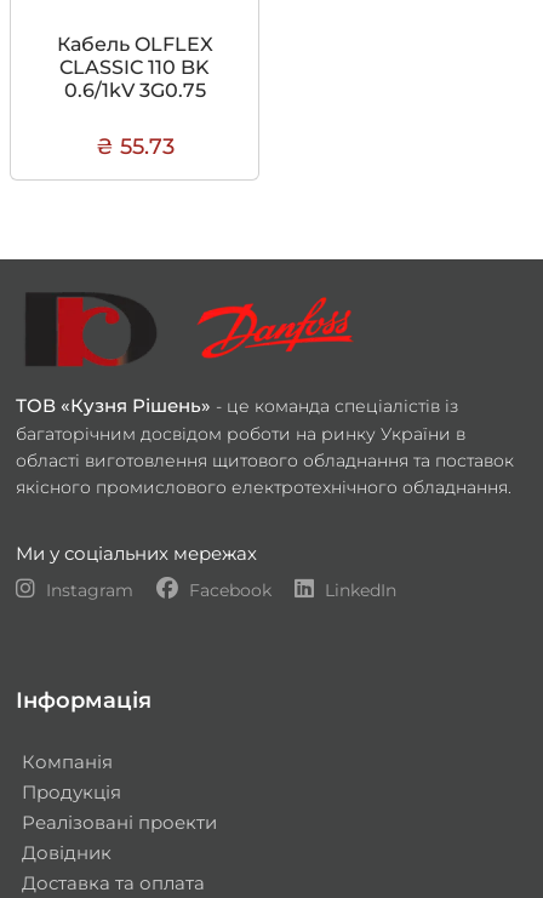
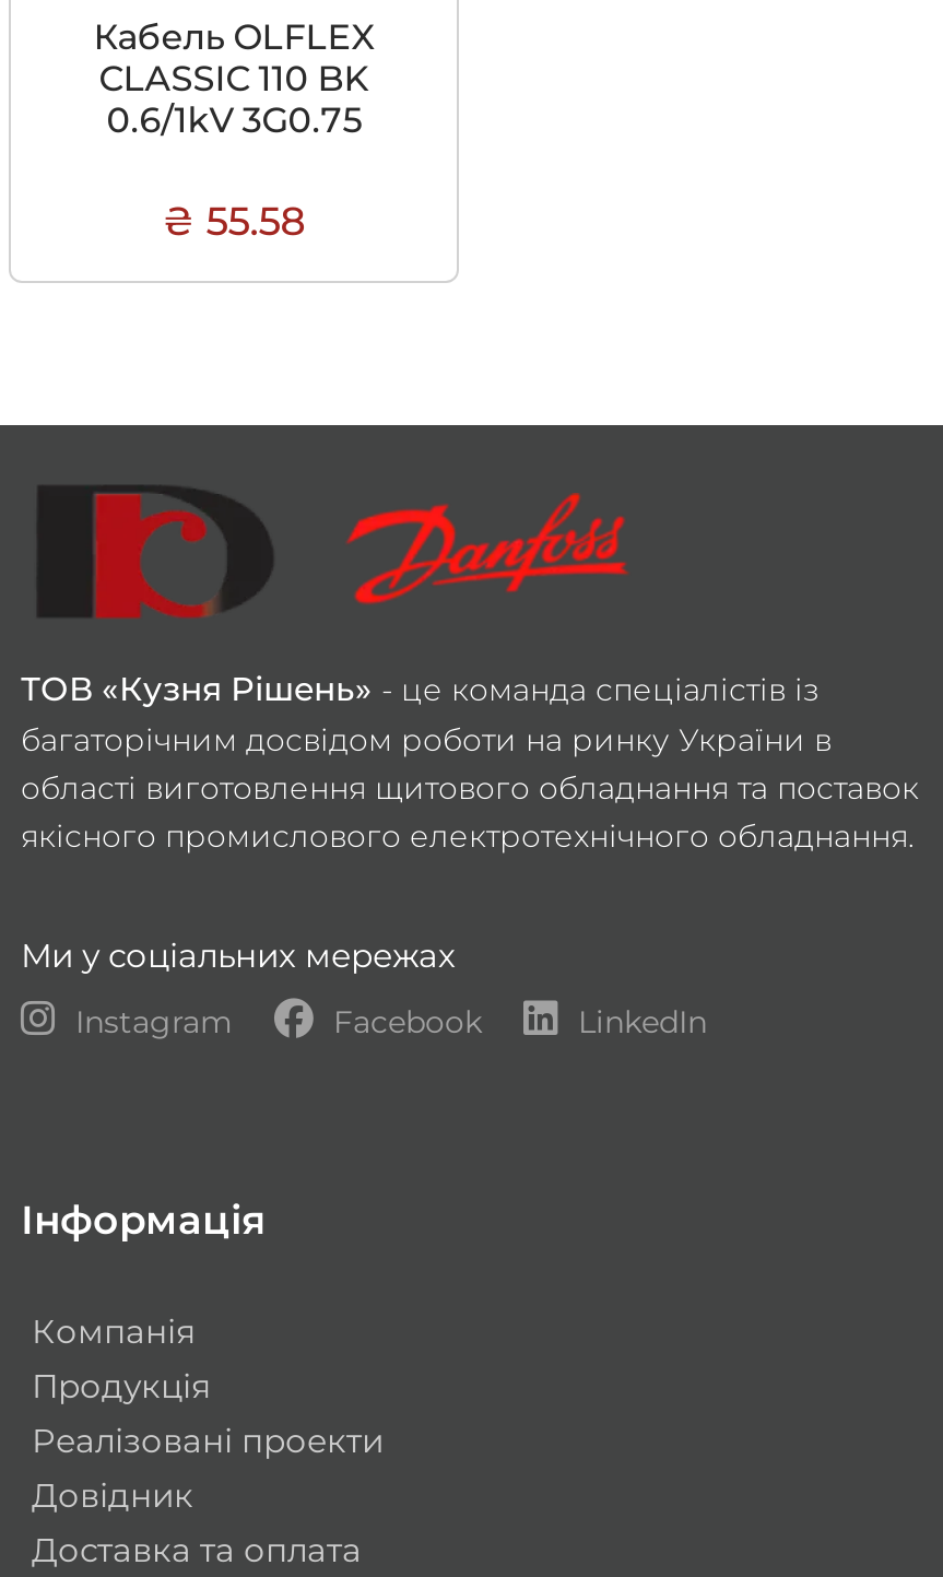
[95,133,174,160] ₴ 55.73 -> [162,197,306,245] ₴ 55.58

